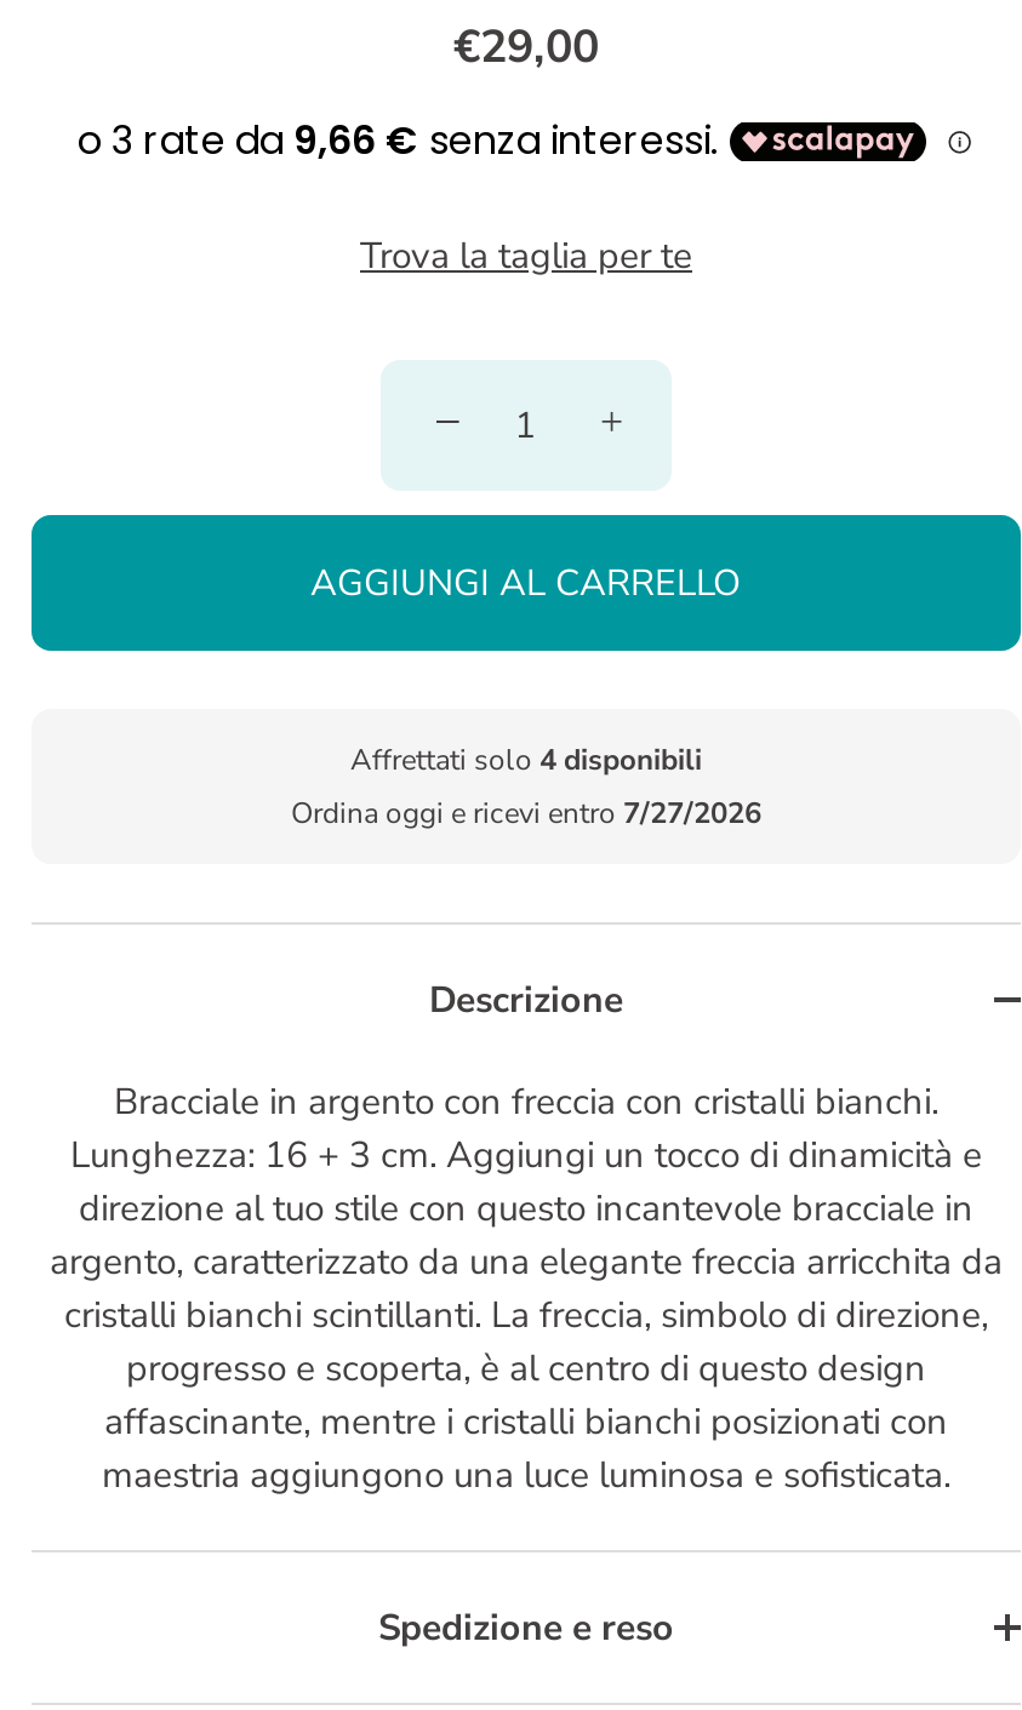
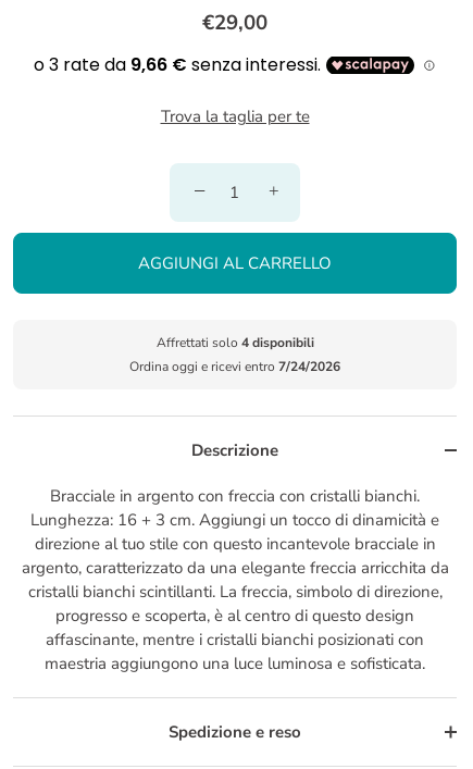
[291,794,761,833] Ordina oggi e ricevi entro 7/27/2026 -> [129,358,340,375] Ordina oggi e ricevi entro 7/24/2026

